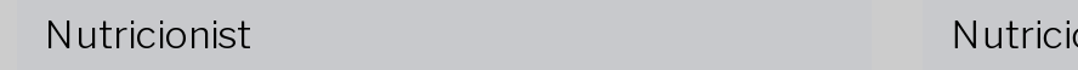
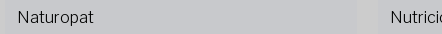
[45,11,251,57] Nutricionist -> [16,7,93,26] Naturopat

